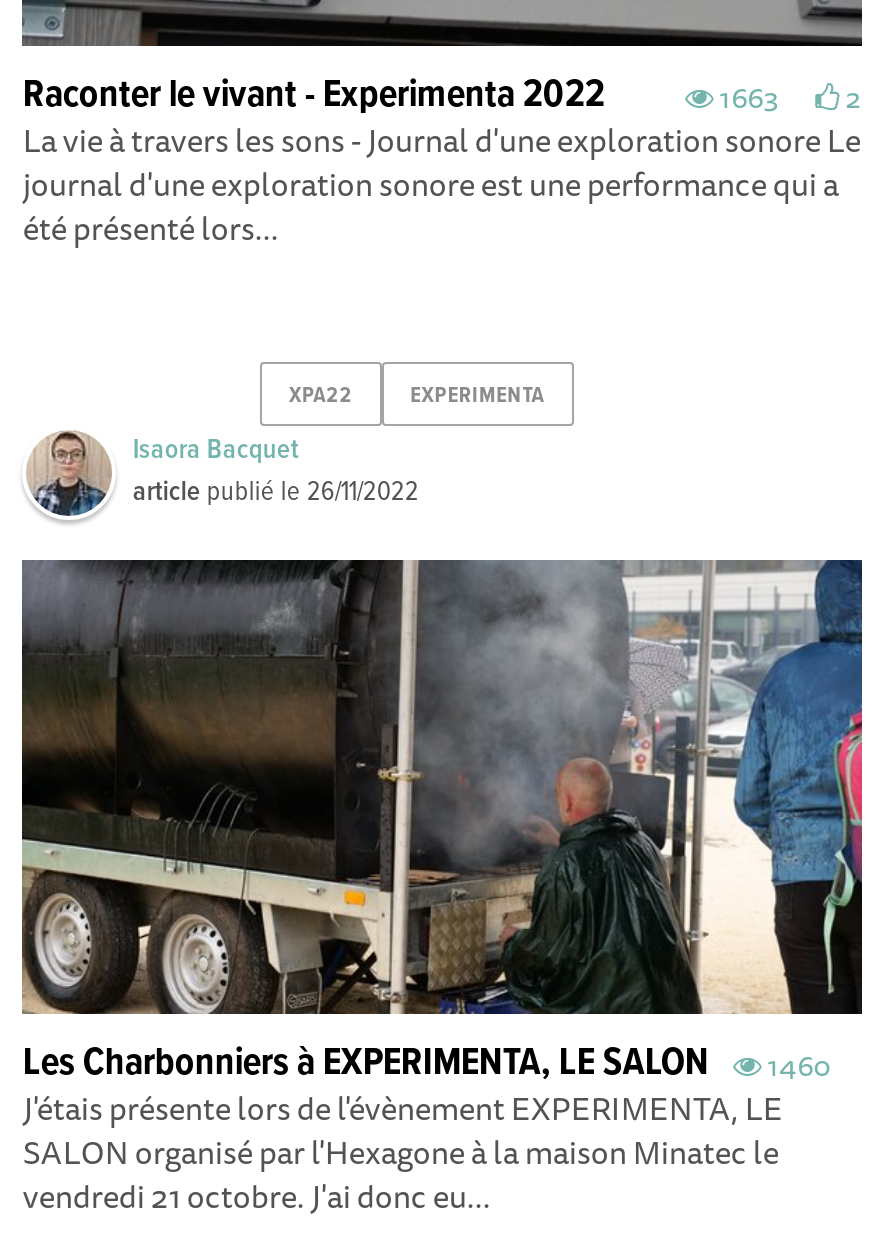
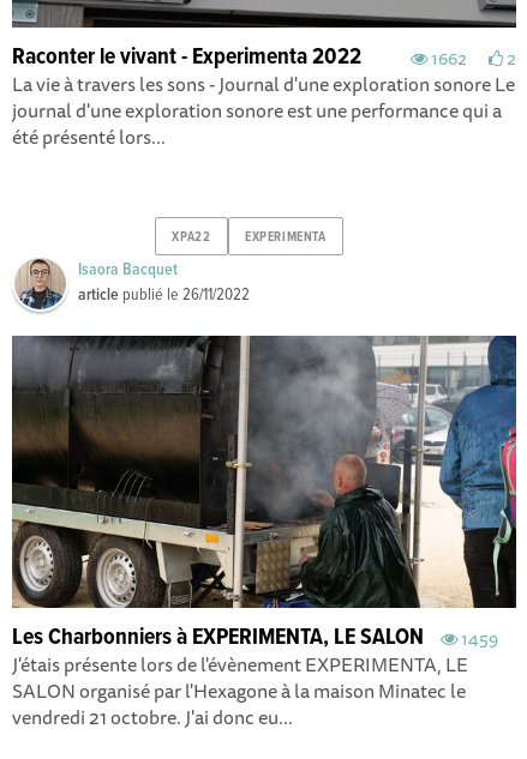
[713,74,861,120] 1663 2 -> [427,45,516,72] 1662 2
[23,1039,831,1091] Les Charbonniers à EXPERIMENTA, LE SALON 1460 -> [12,623,498,654] Les Charbonniers à EXPERIMENTA, LE SALON 1459

